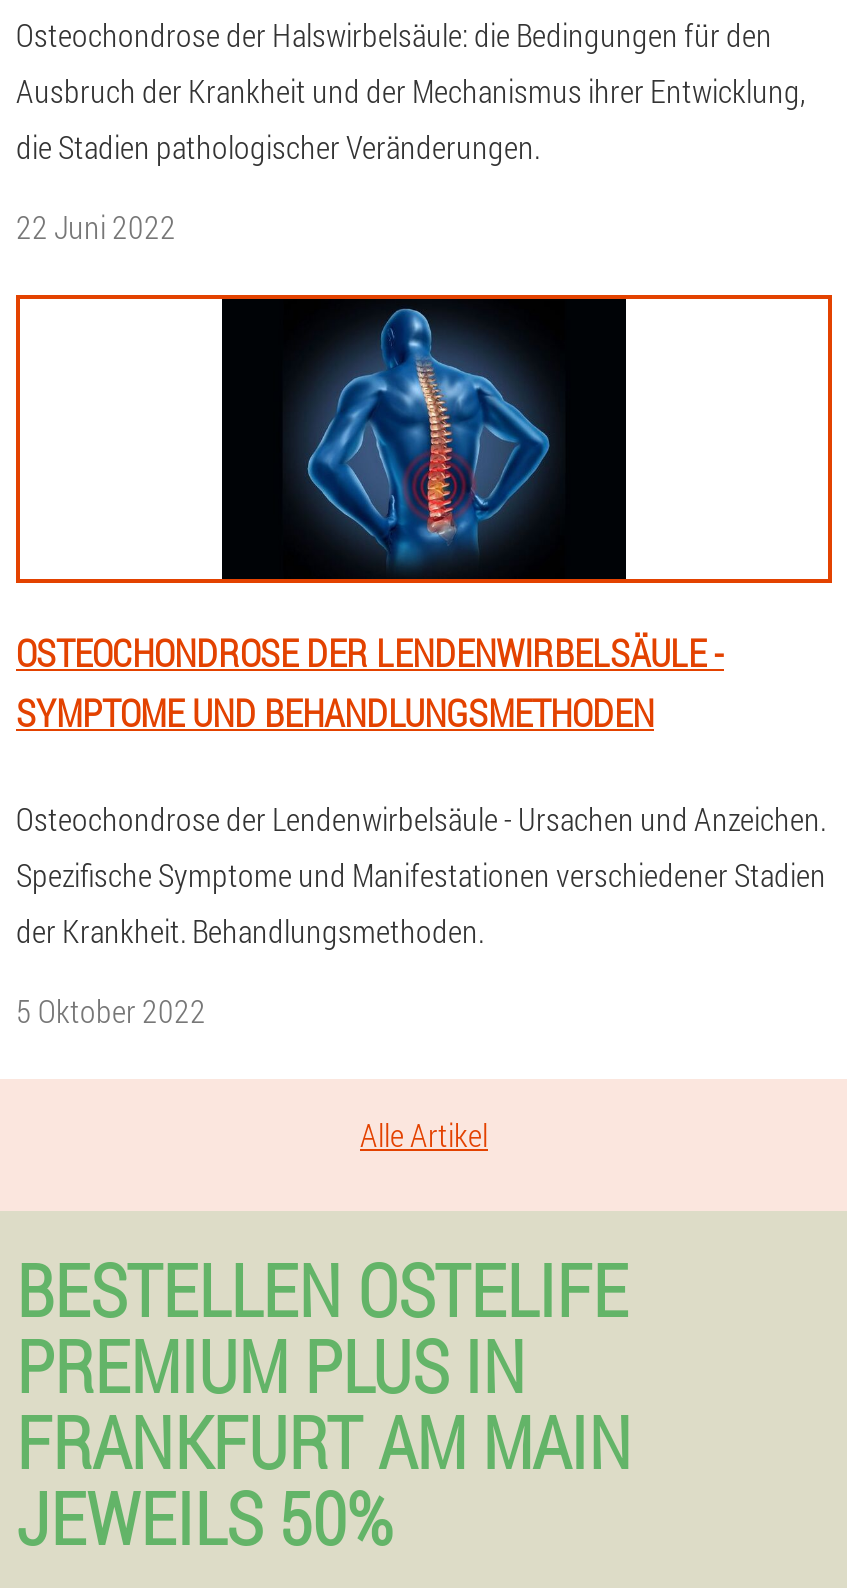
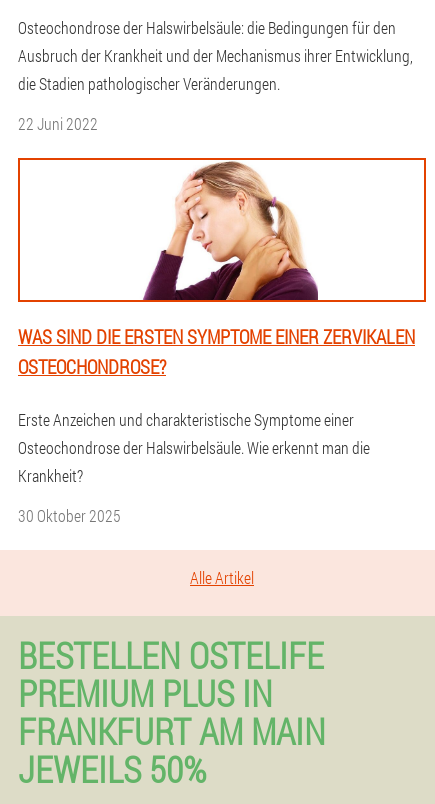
[16,297,724,737] [image] | OSTEOCHONDROSE DER LENDENWIRBELSÄULE - | SYMPTOME UND BEHANDLUNGSMETHODEN -> [18,160,415,379] [image] | WAS SIND DIE ERSTEN SYMPTOME EINER ZERVIKALEN | OSTEOCHONDROSE?
[16,797,826,951] Osteochondrose der Lendenwirbelsäule - Ursachen und Anzeichen. | Spezifische Symptome und Manifestationen verschiedener Stadien | der Krankheit. Behandlungsmethoden. -> [18,409,370,486] Erste Anzeichen und charakteristische Symptome einer | Osteochondrose der Halswirbelsäule. Wie erkennt man die | Krankheit?
[16,989,206,1031] 5 Oktober 2022 -> [18,505,121,526] 30 Oktober 2025

